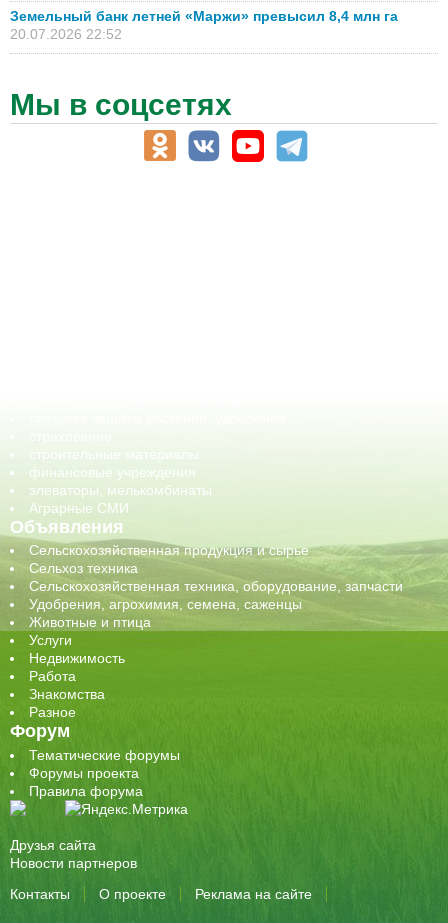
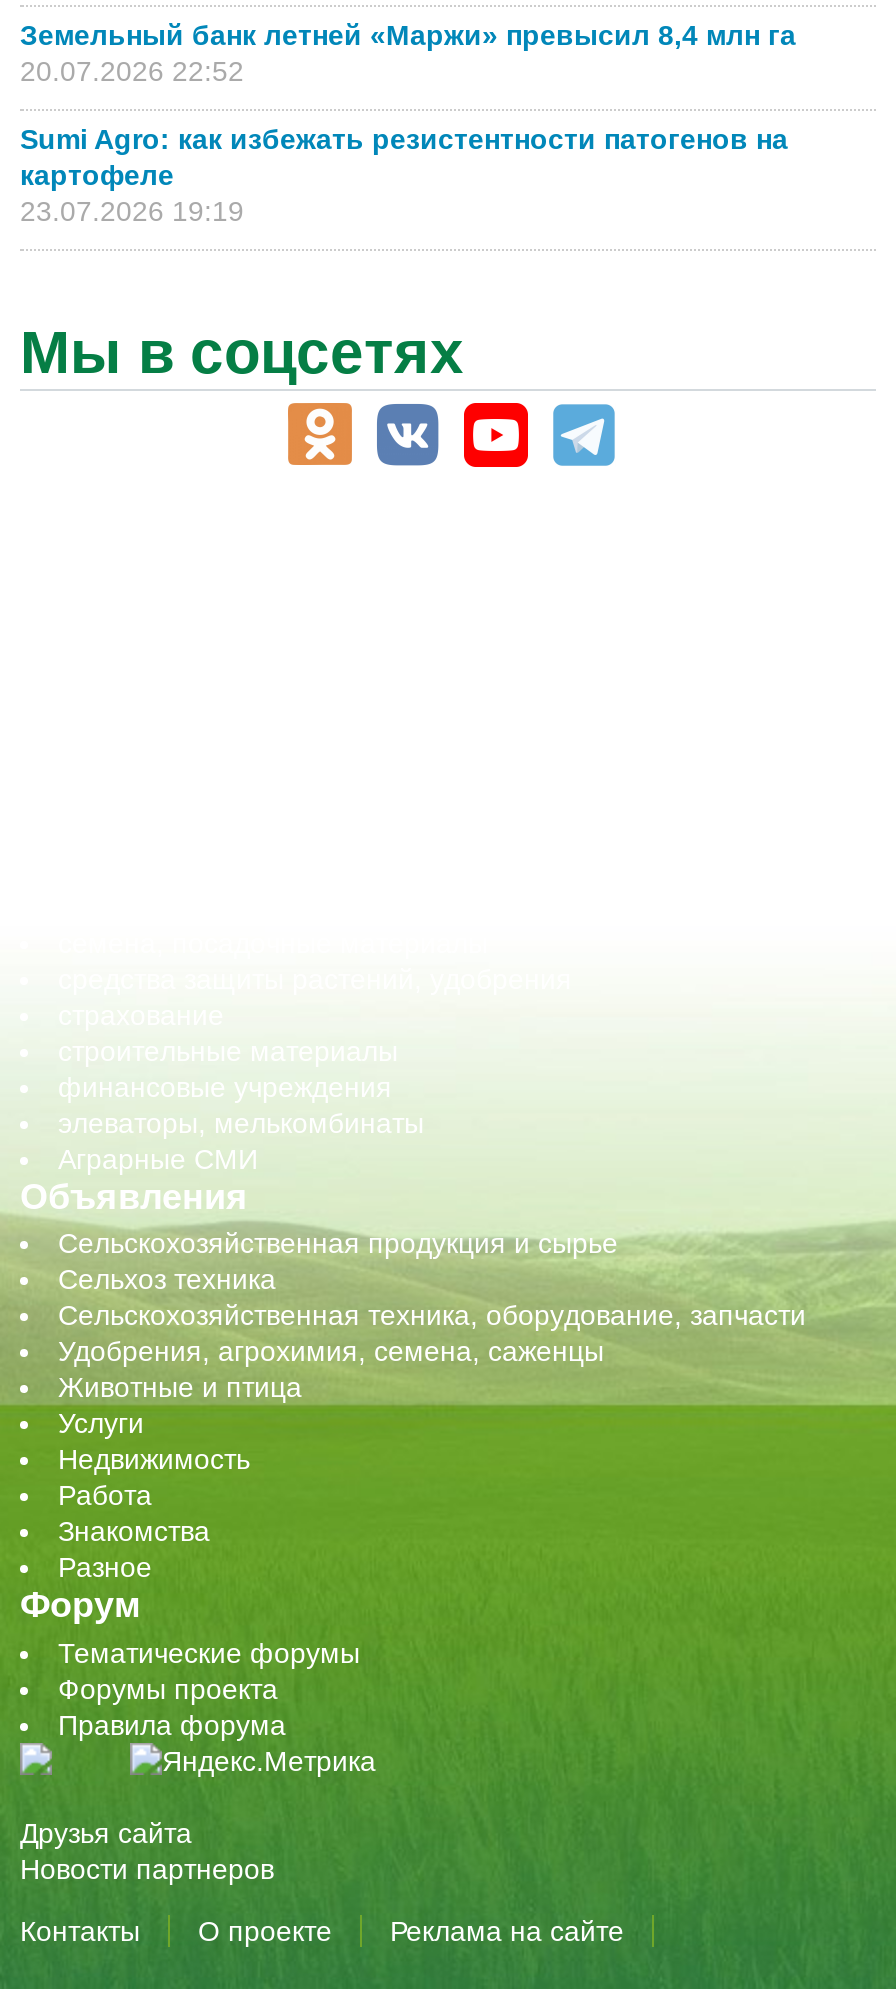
none -> [20,123,788,227] Sumi Agro: как избежать резистентности патогенов на | картофеле | 23.07.2026 19:19

